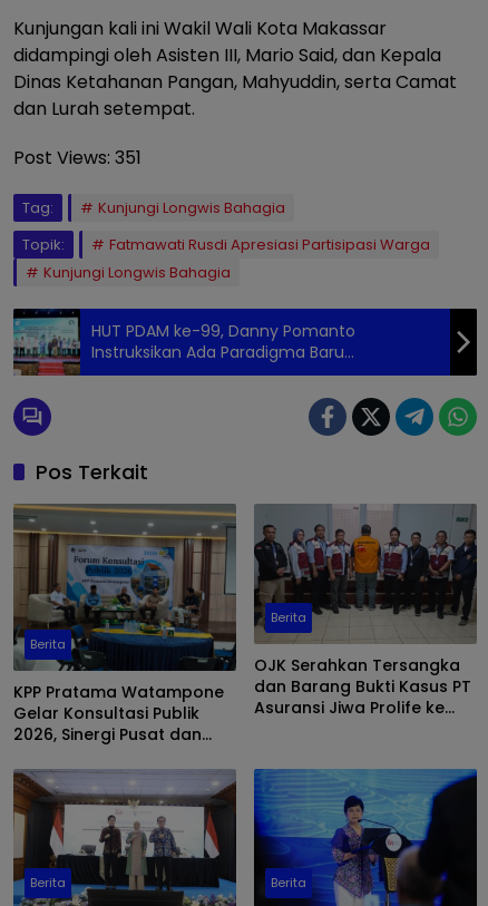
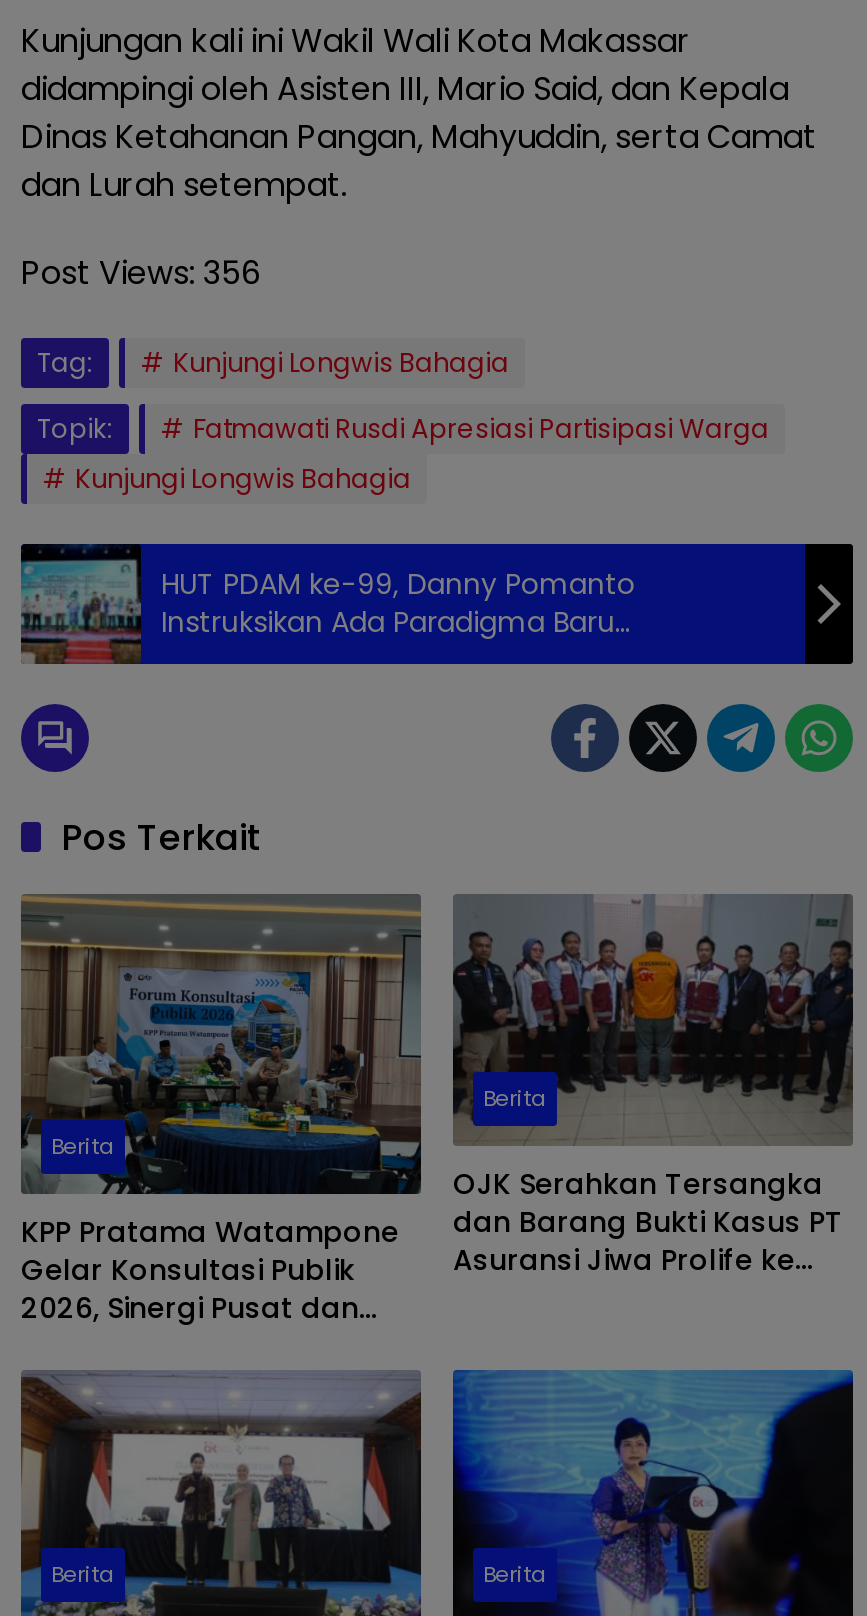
[13,145,141,170] Post Views: 351 -> [21,250,261,296] Post Views: 356

